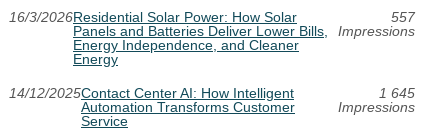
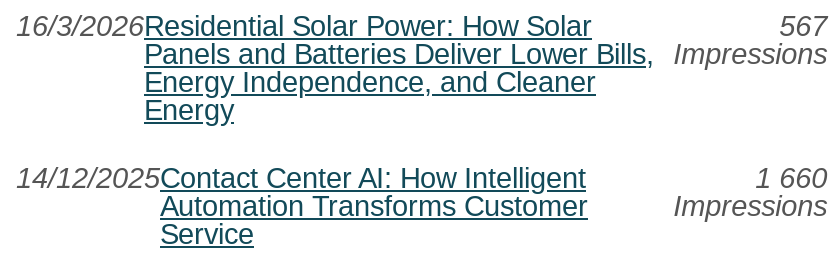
[391,9,415,25] 557 -> [779,10,827,42] 567
[379,85,415,101] 1 645 -> [755,162,827,194] 1 660

